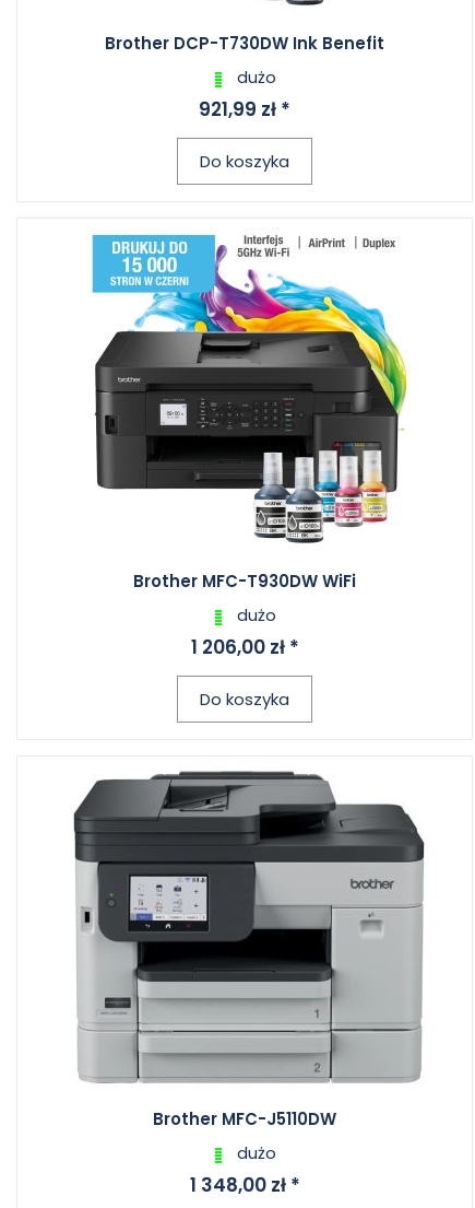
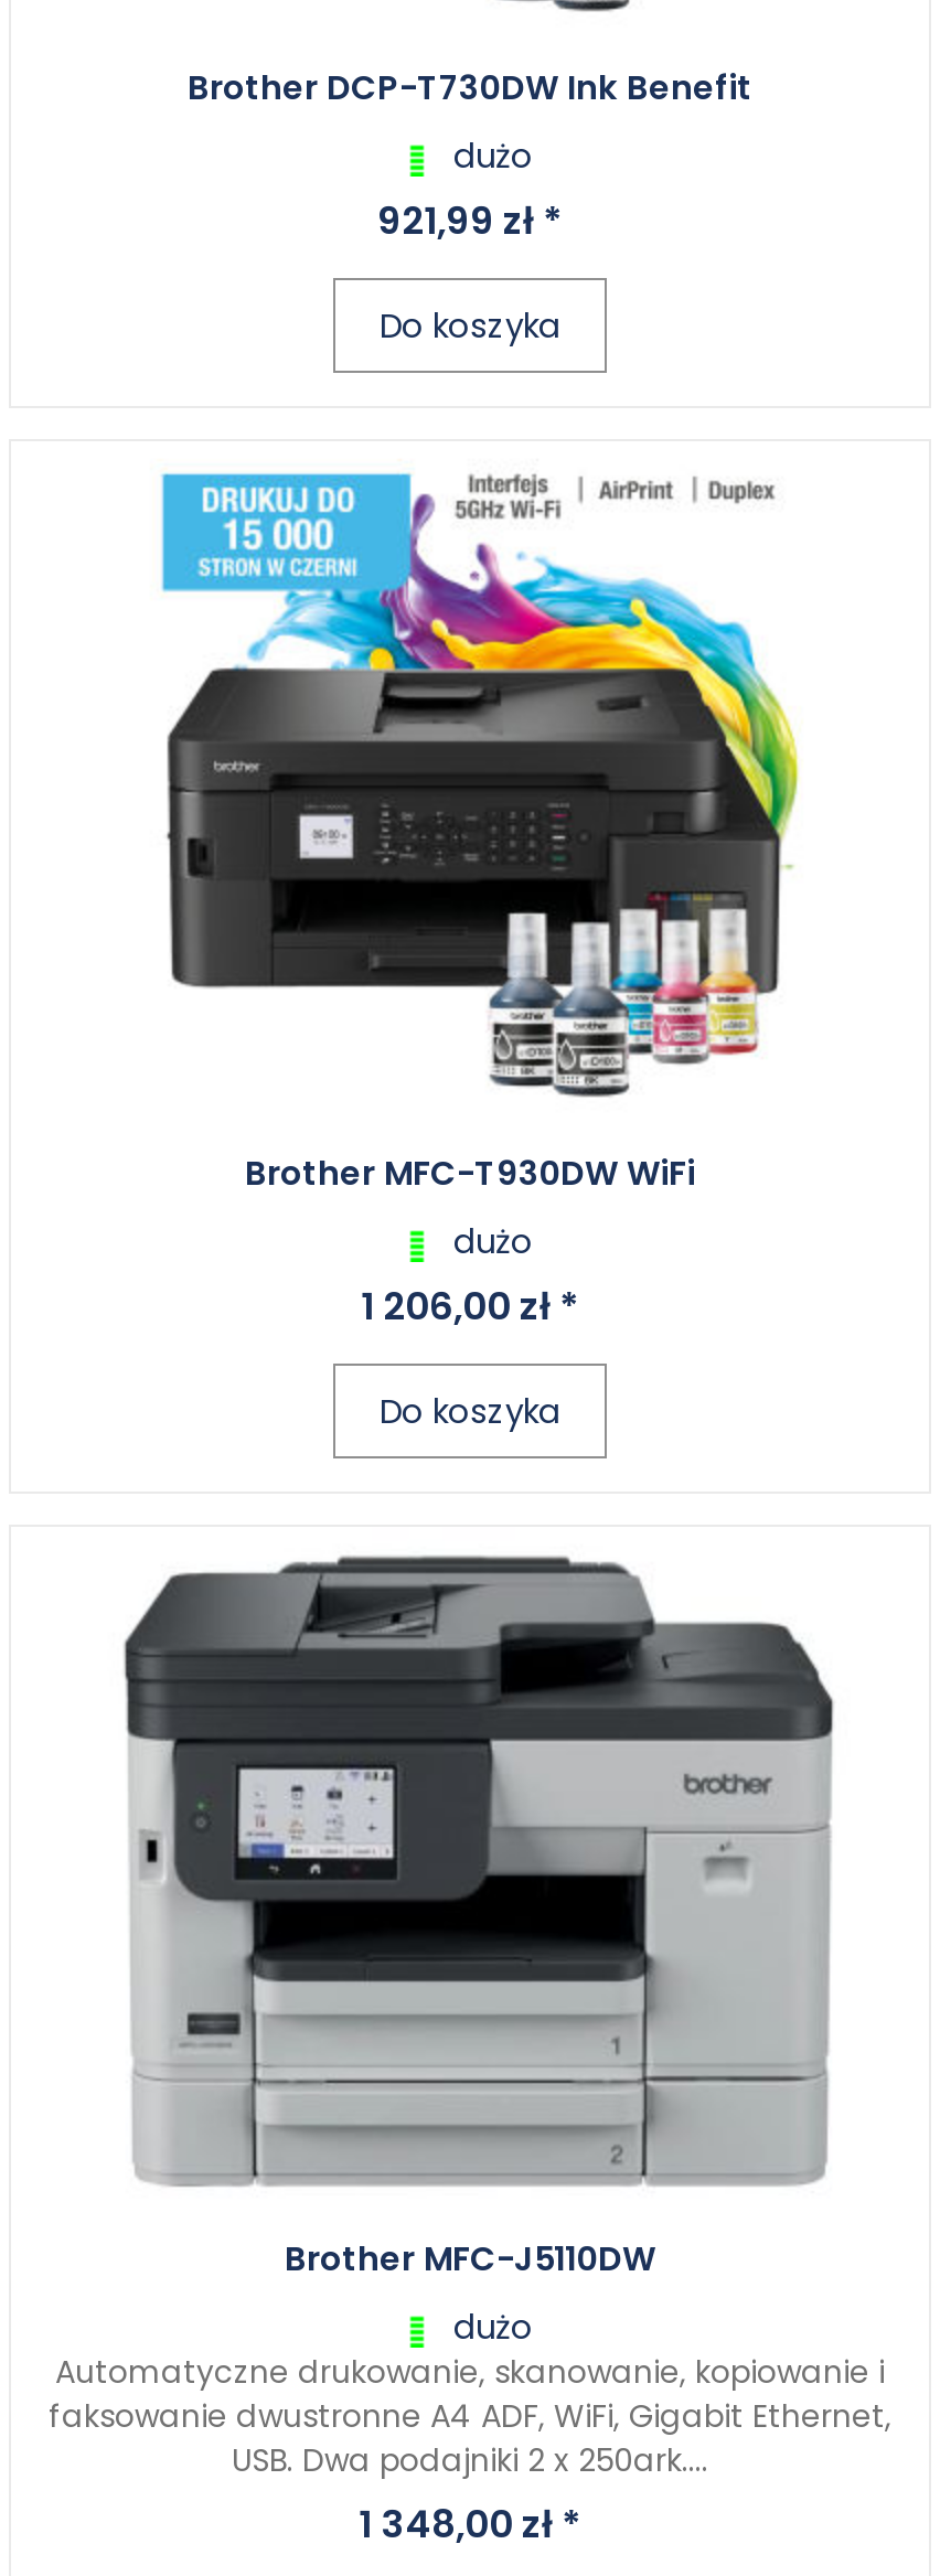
none -> [49,2350,891,2482] Automatyczne drukowanie, skanowanie, kopiowanie i | faksowanie dwustronne A4 ADF, WiFi, Gigabit Ethernet, | USB. Dwa podajniki 2 x 250ark....

